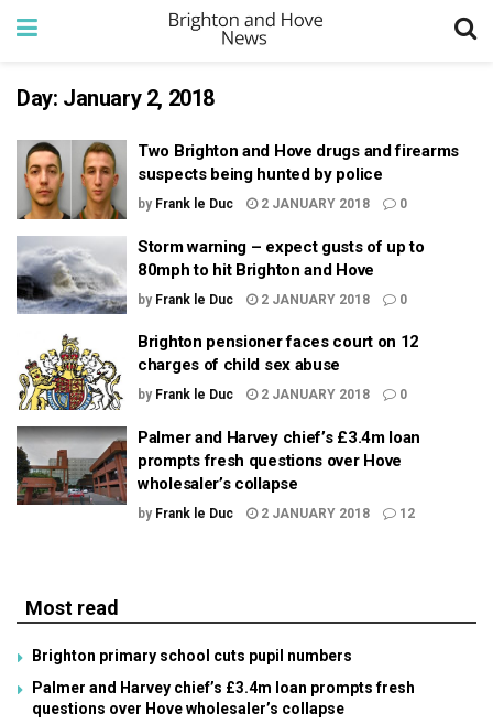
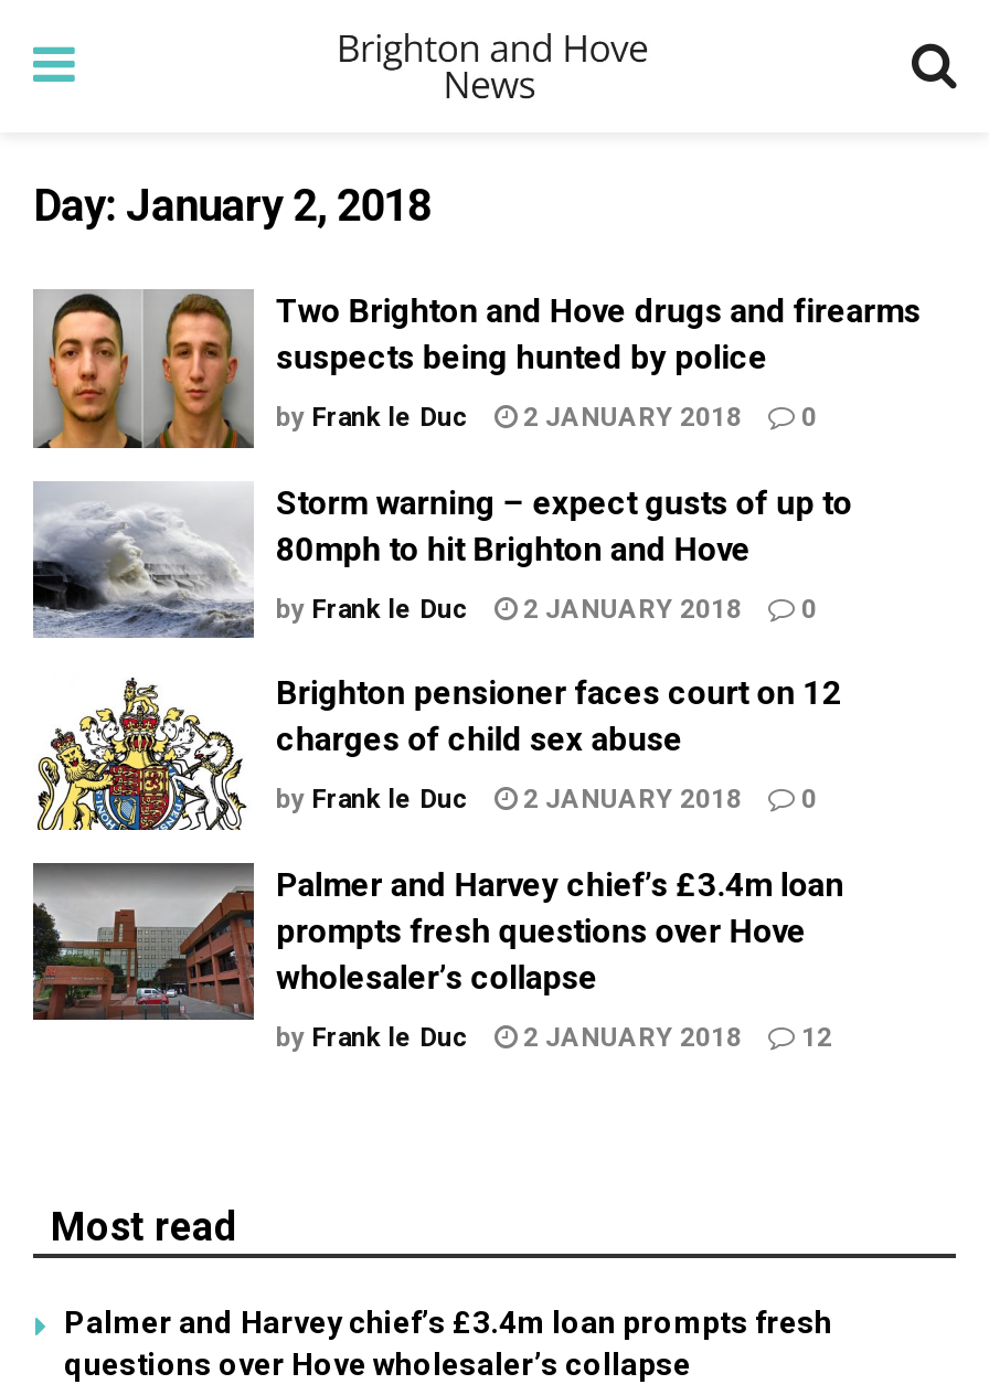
[32,646,352,664] Brighton primary school cuts pupil numbers -> none

